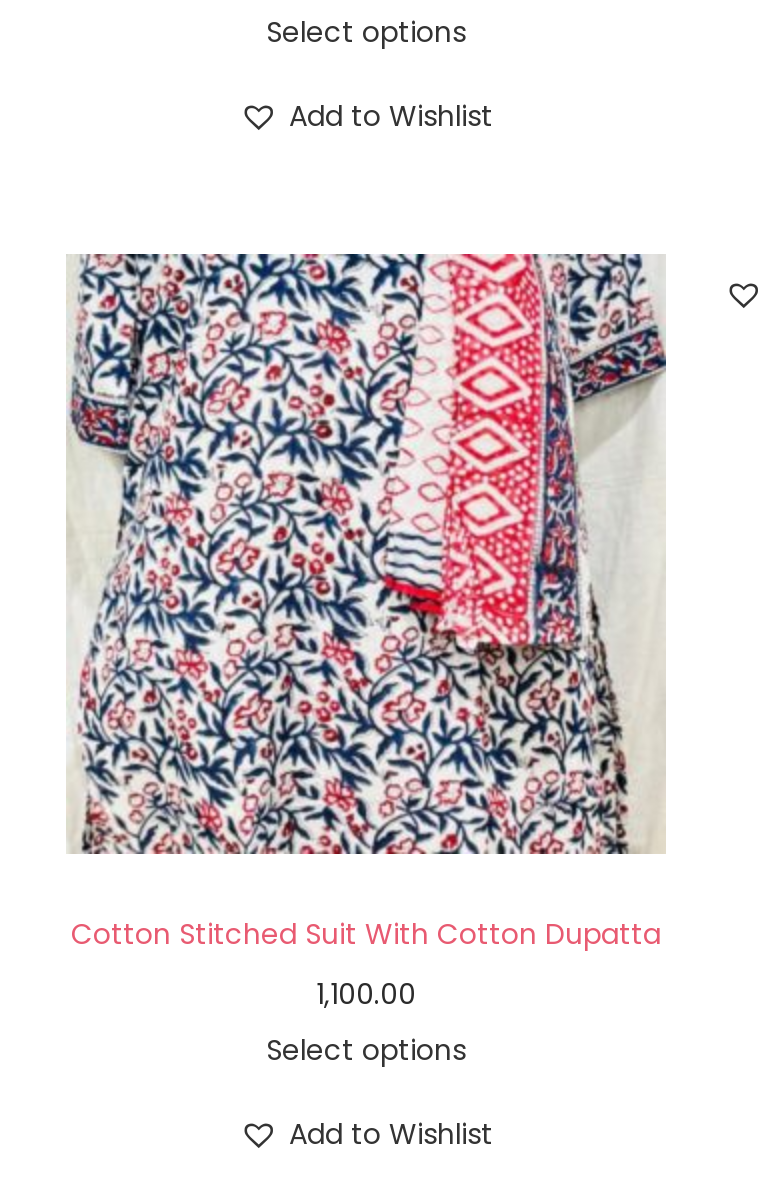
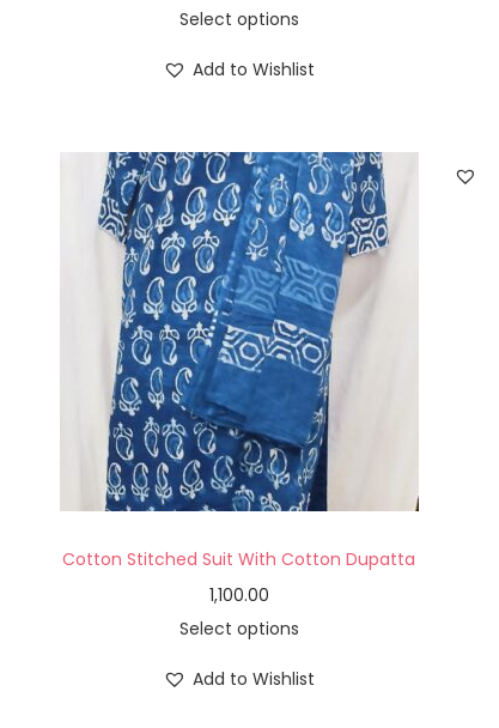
[68,252,668,856] [image] -> [62,151,420,512] [image]

